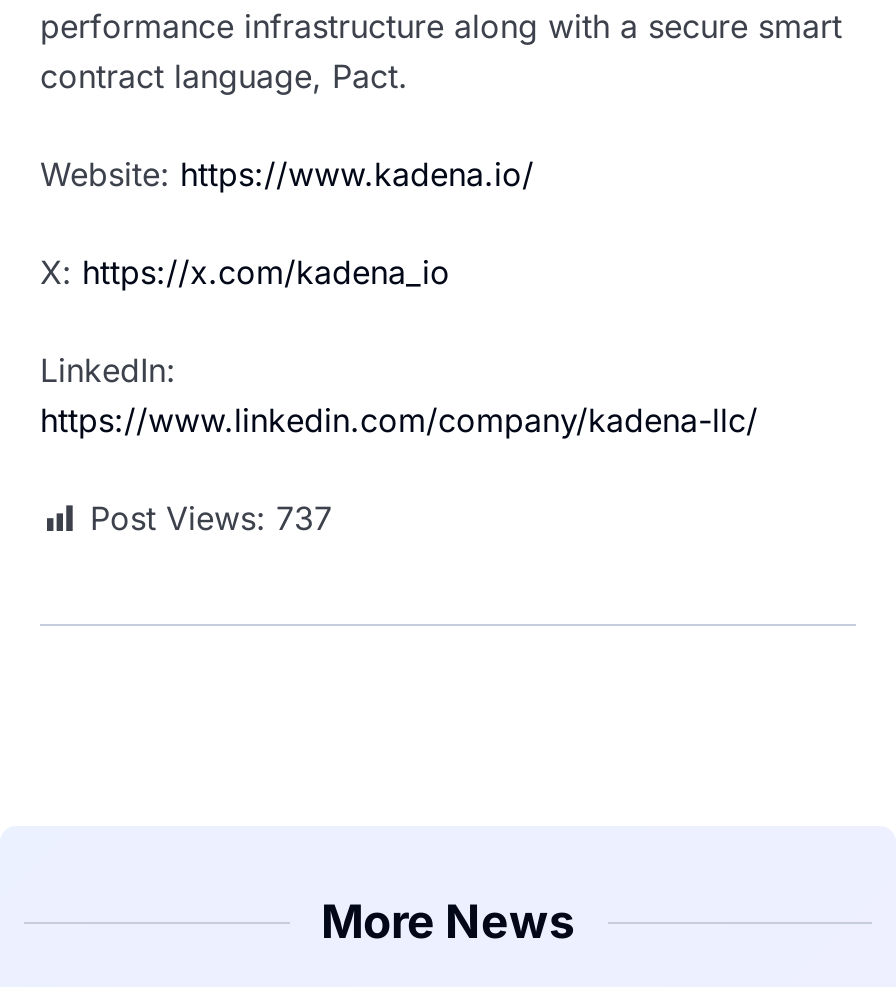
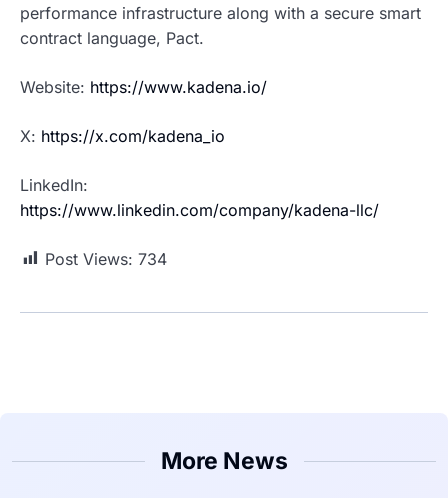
[90,498,332,538] Post Views: 737 -> [45,249,167,269] Post Views: 734

